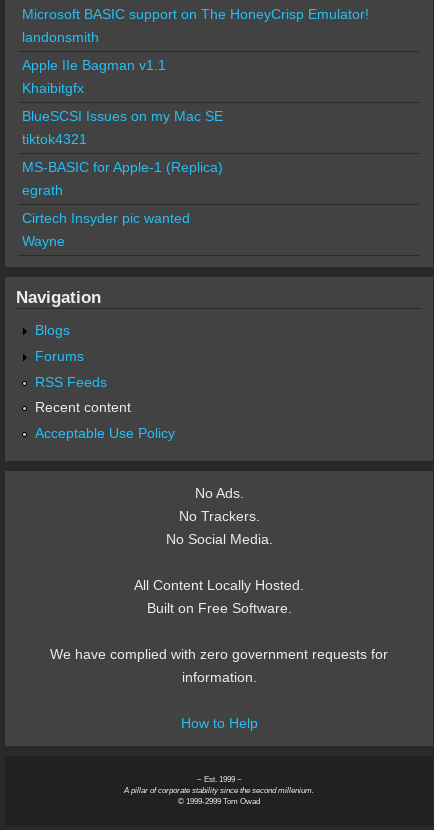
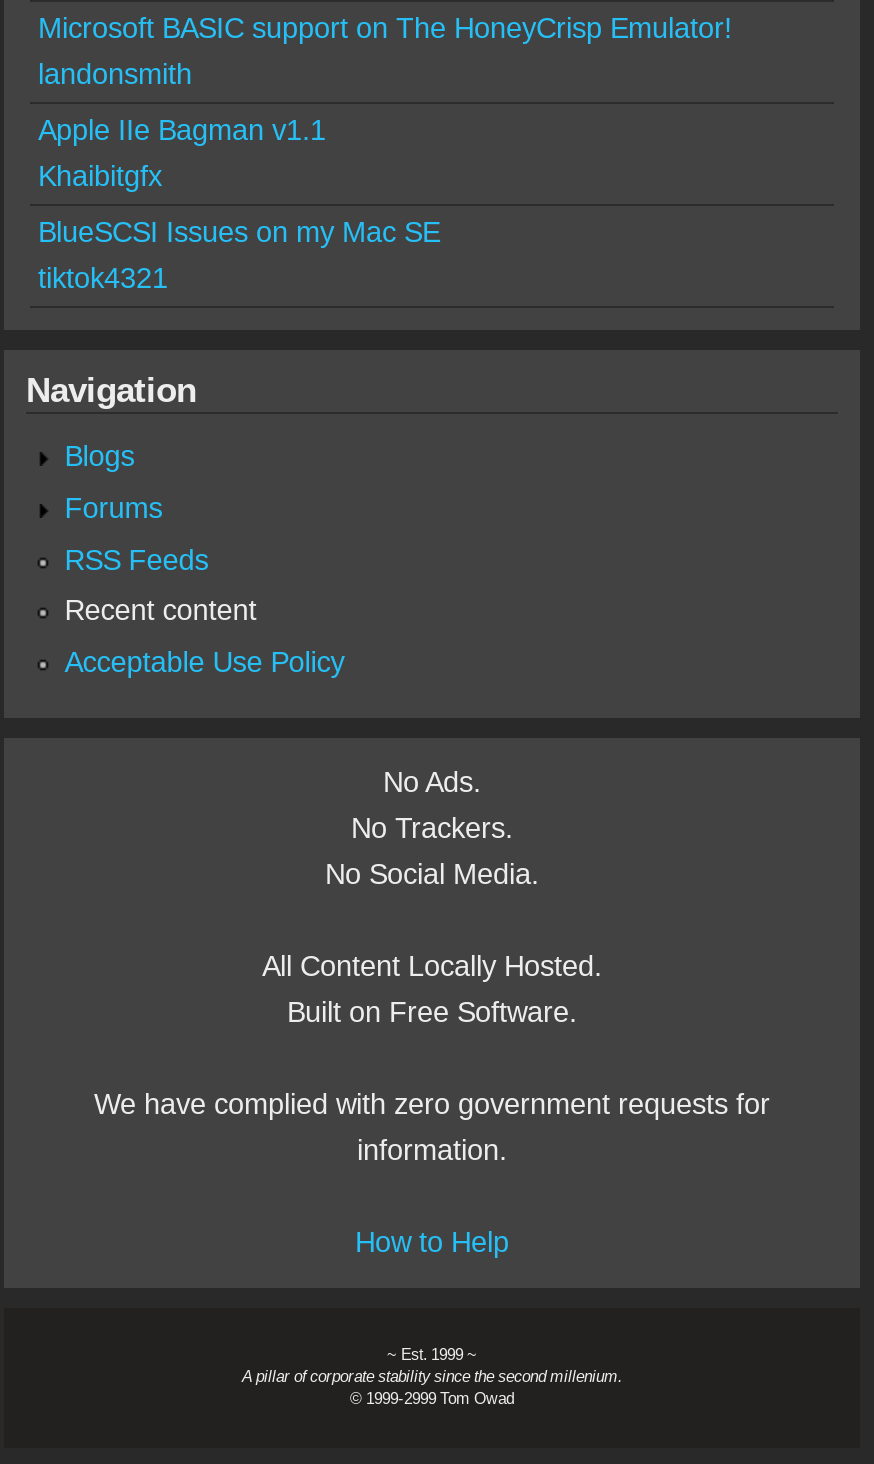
[22,159,223,249] MS-BASIC for Apple-1 (Replica) | egrath | Cirtech Insyder pic wanted | Wayne -> none

